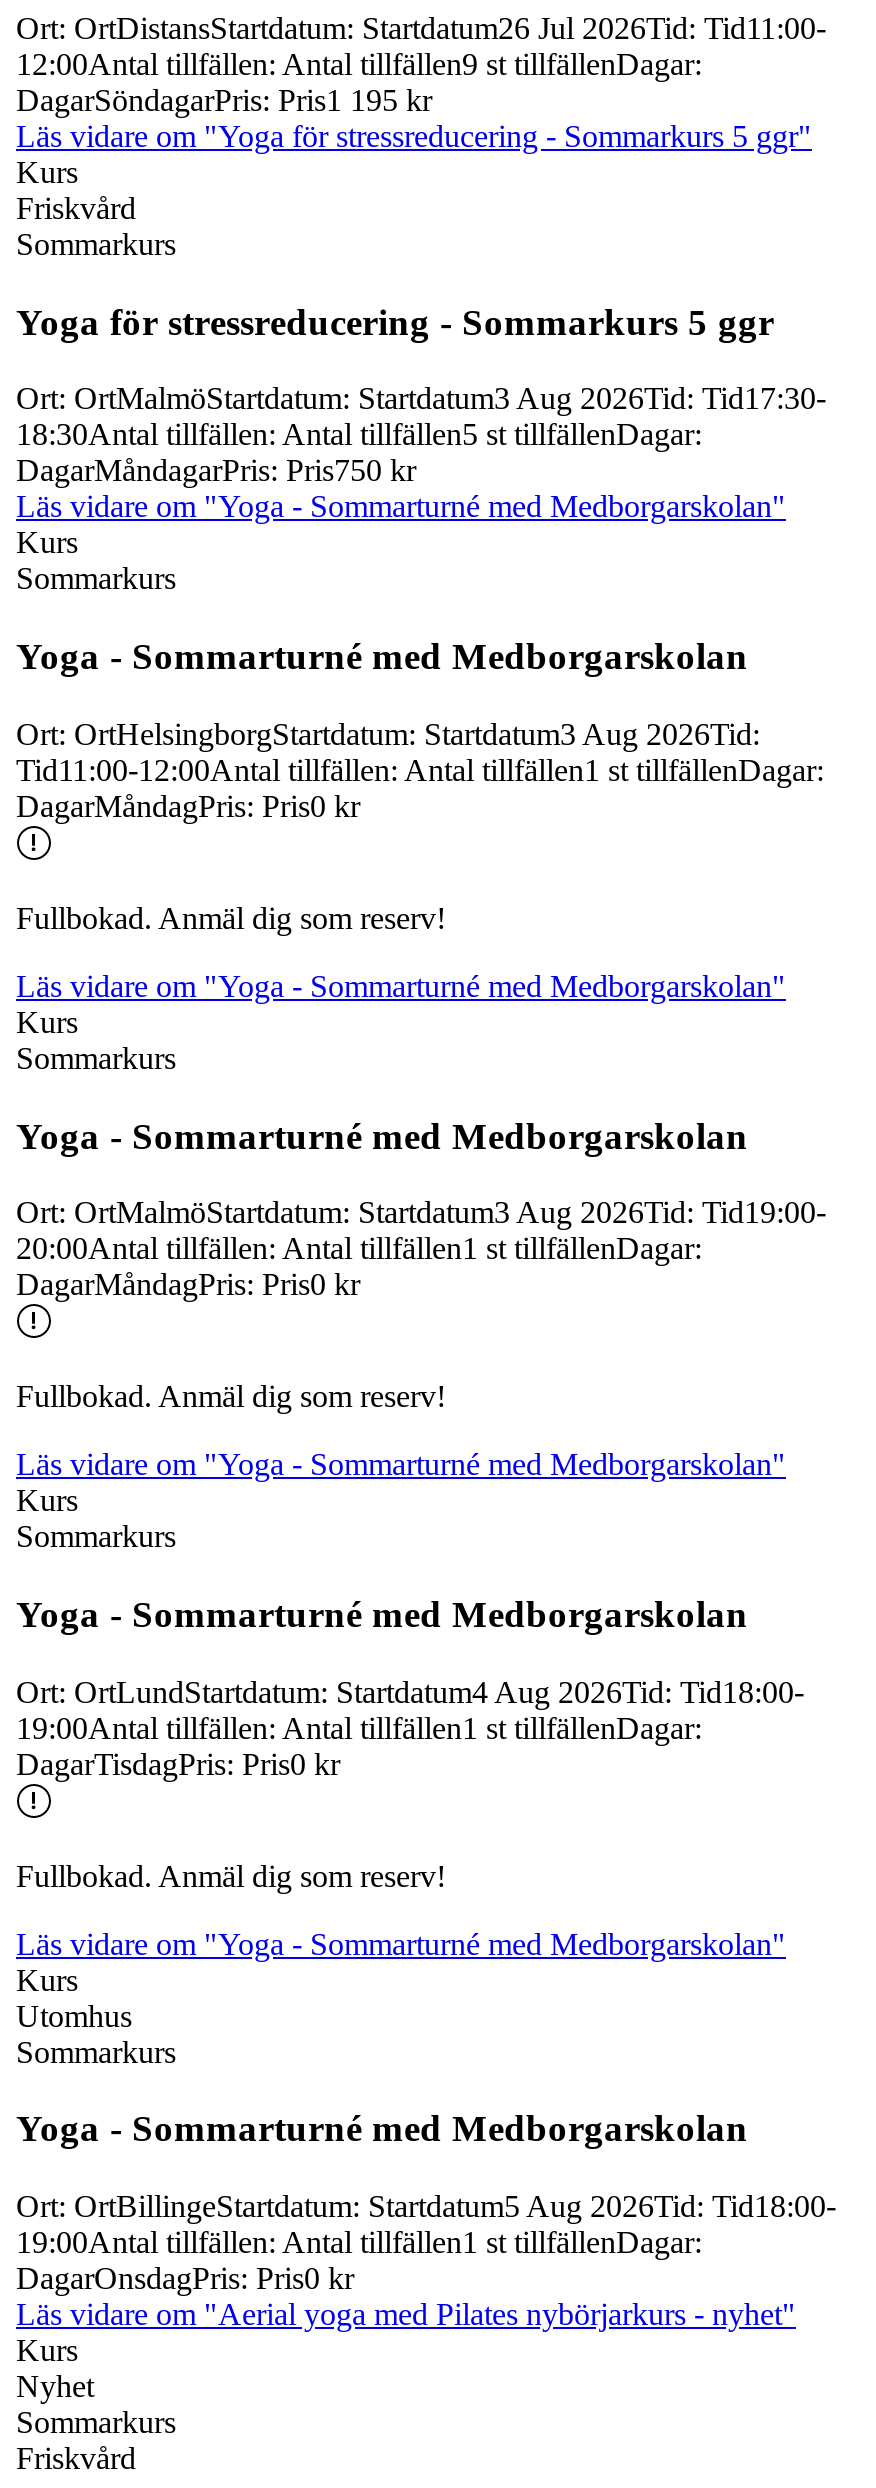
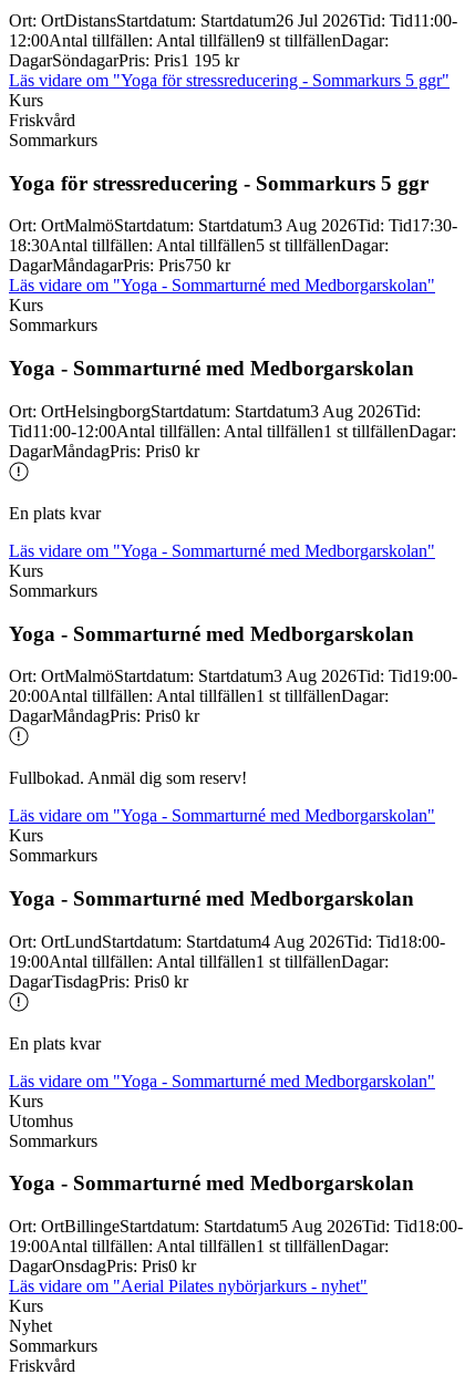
[16,901,446,935] Fullbokad. Anmäl dig som reserv! -> [9,504,101,522] En plats kvar
[16,1858,446,1892] Fullbokad. Anmäl dig som reserv! -> [9,1034,101,1053] En plats kvar
[16,2297,796,2331] Läs vidare om "Aerial yoga med Pilates nybörjarkurs - nyhet" -> [9,1277,368,1295] Läs vidare om "Aerial Pilates nybörjarkurs - nyhet"

